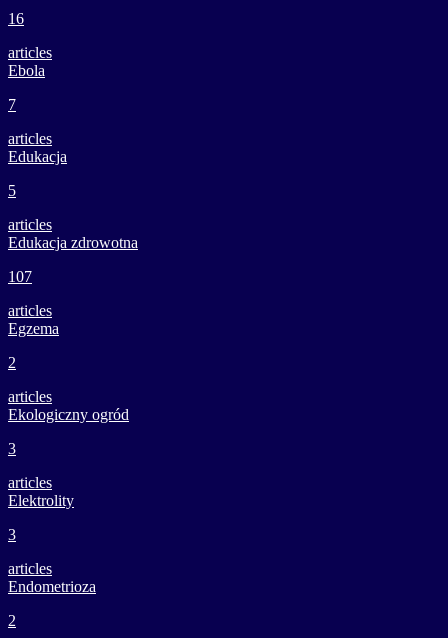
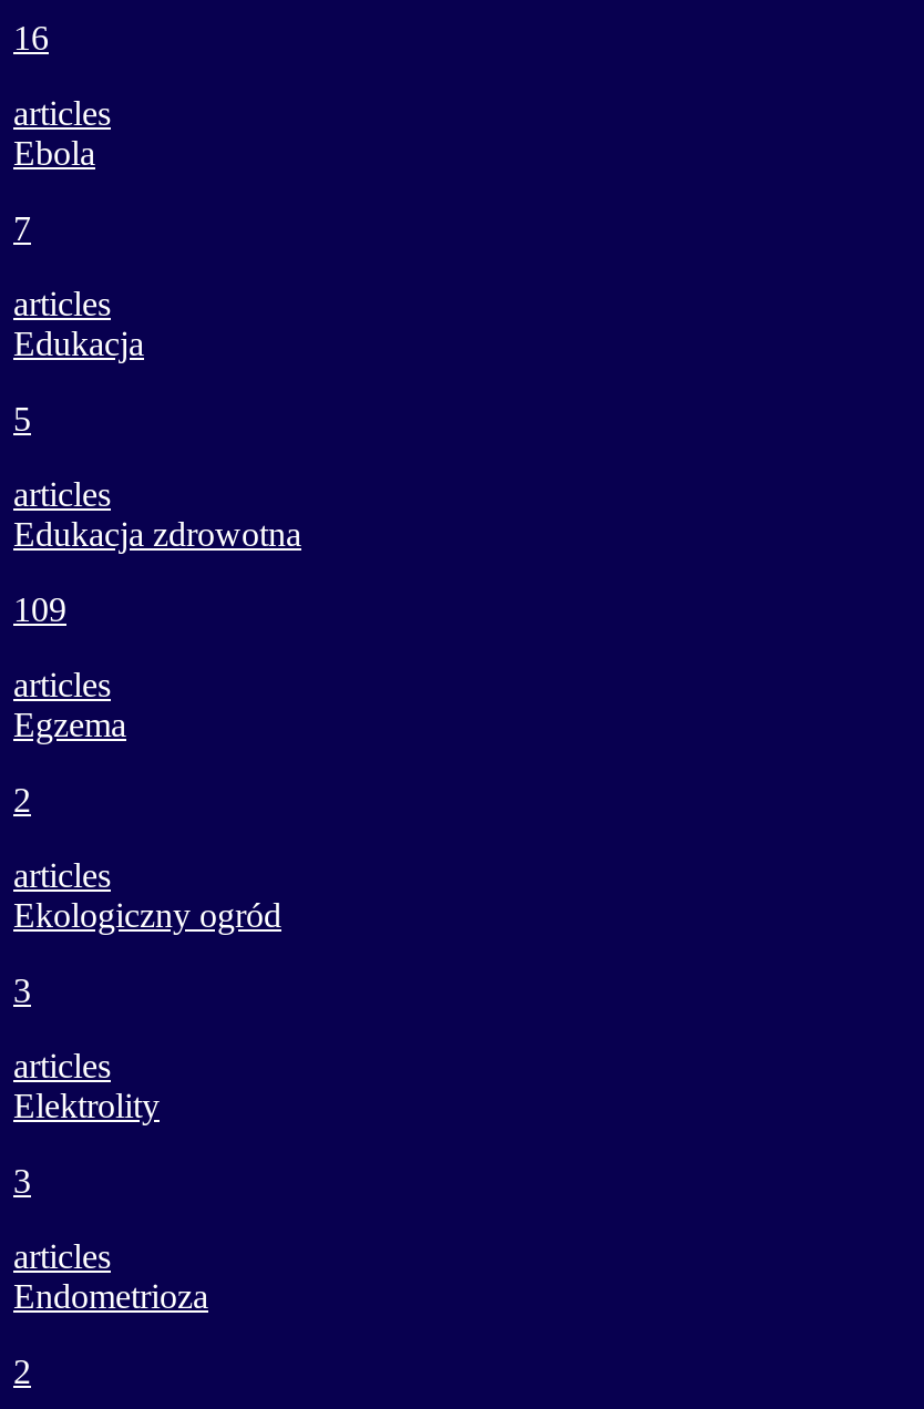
[8,268,32,285] 107 -> [13,590,66,628] 109

